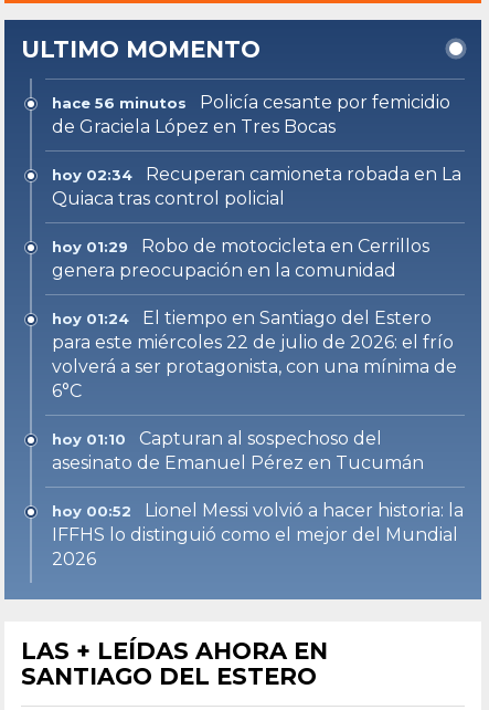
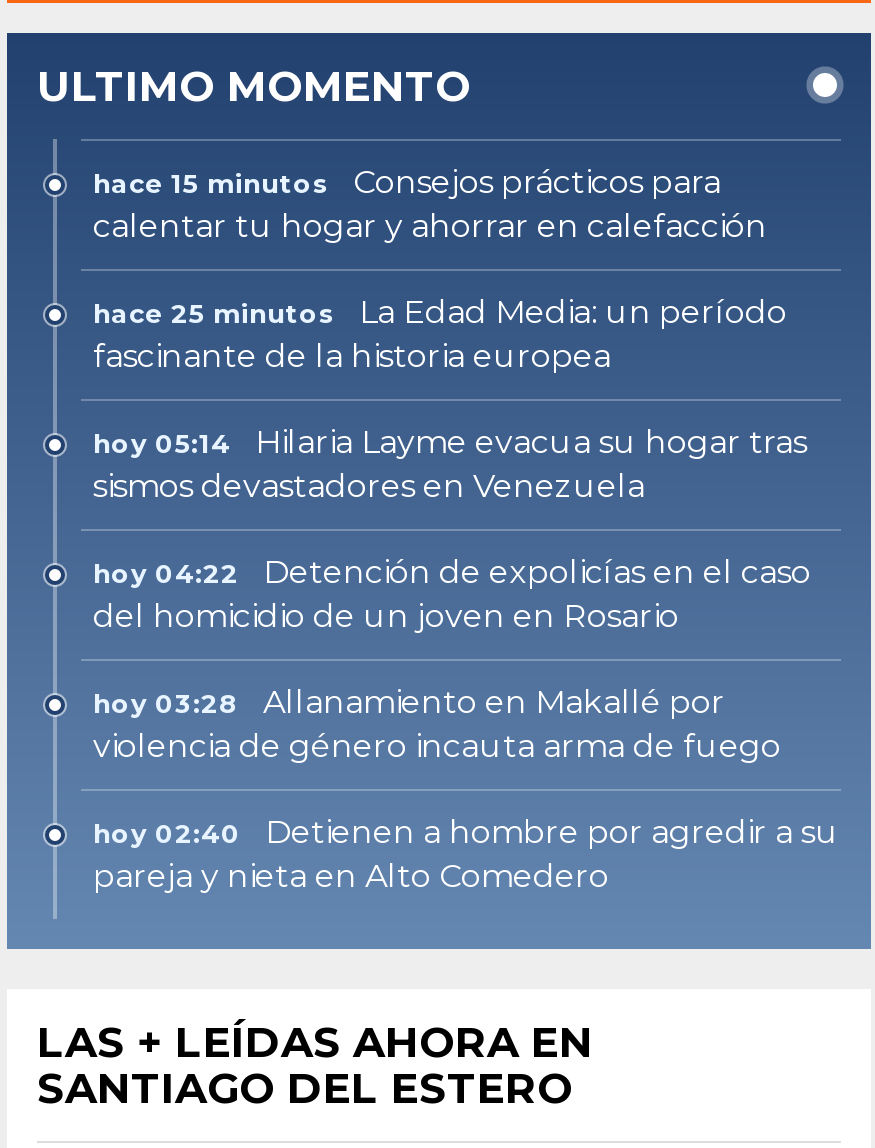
[52,91,450,137] hace 56 minutos | Policía cesante por femicidio | de Graciela López en Tres Bocas -> [93,162,767,244] hace 15 minutos | Consejos prácticos para | calentar tu hogar y ahorrar en calefacción
[52,163,461,208] hoy 02:34 | Recuperan camioneta robada en La | Quiaca tras control policial -> [93,292,787,374] hace 25 minutos | La Edad Media: un período | fascinante de la historia europea
[52,235,429,280] hoy 01:29 | Robo de motocicleta en Cerrillos | genera preocupación en la comunidad -> [93,422,807,504] hoy 05:14 | Hilaria Layme evacua su hogar tras | sismos devastadores en Venezuela
[52,307,457,401] hoy 01:24 | El tiempo en Santiago del Estero | para este miércoles 22 de julio de 2026: el frío | volverá a ser protagonista, con una mínima de | 6°C -> [93,552,811,634] hoy 04:22 | Detención de expolicías en el caso | del homicidio de un joven en Rosario
[52,427,424,473] hoy 01:10 | Capturan al sospechoso del | asesinato de Emanuel Pérez en Tucumán -> [93,682,781,764] hoy 03:28 | Allanamiento en Makallé por | violencia de género incauta arma de fuego
[52,499,464,569] hoy 00:52 | Lionel Messi volvió a hacer historia: la | IFFHS lo distinguió como el mejor del Mundial | 2026 -> [93,812,839,894] hoy 02:40 | Detienen a hombre por agredir a su | pareja y nieta en Alto Comedero

